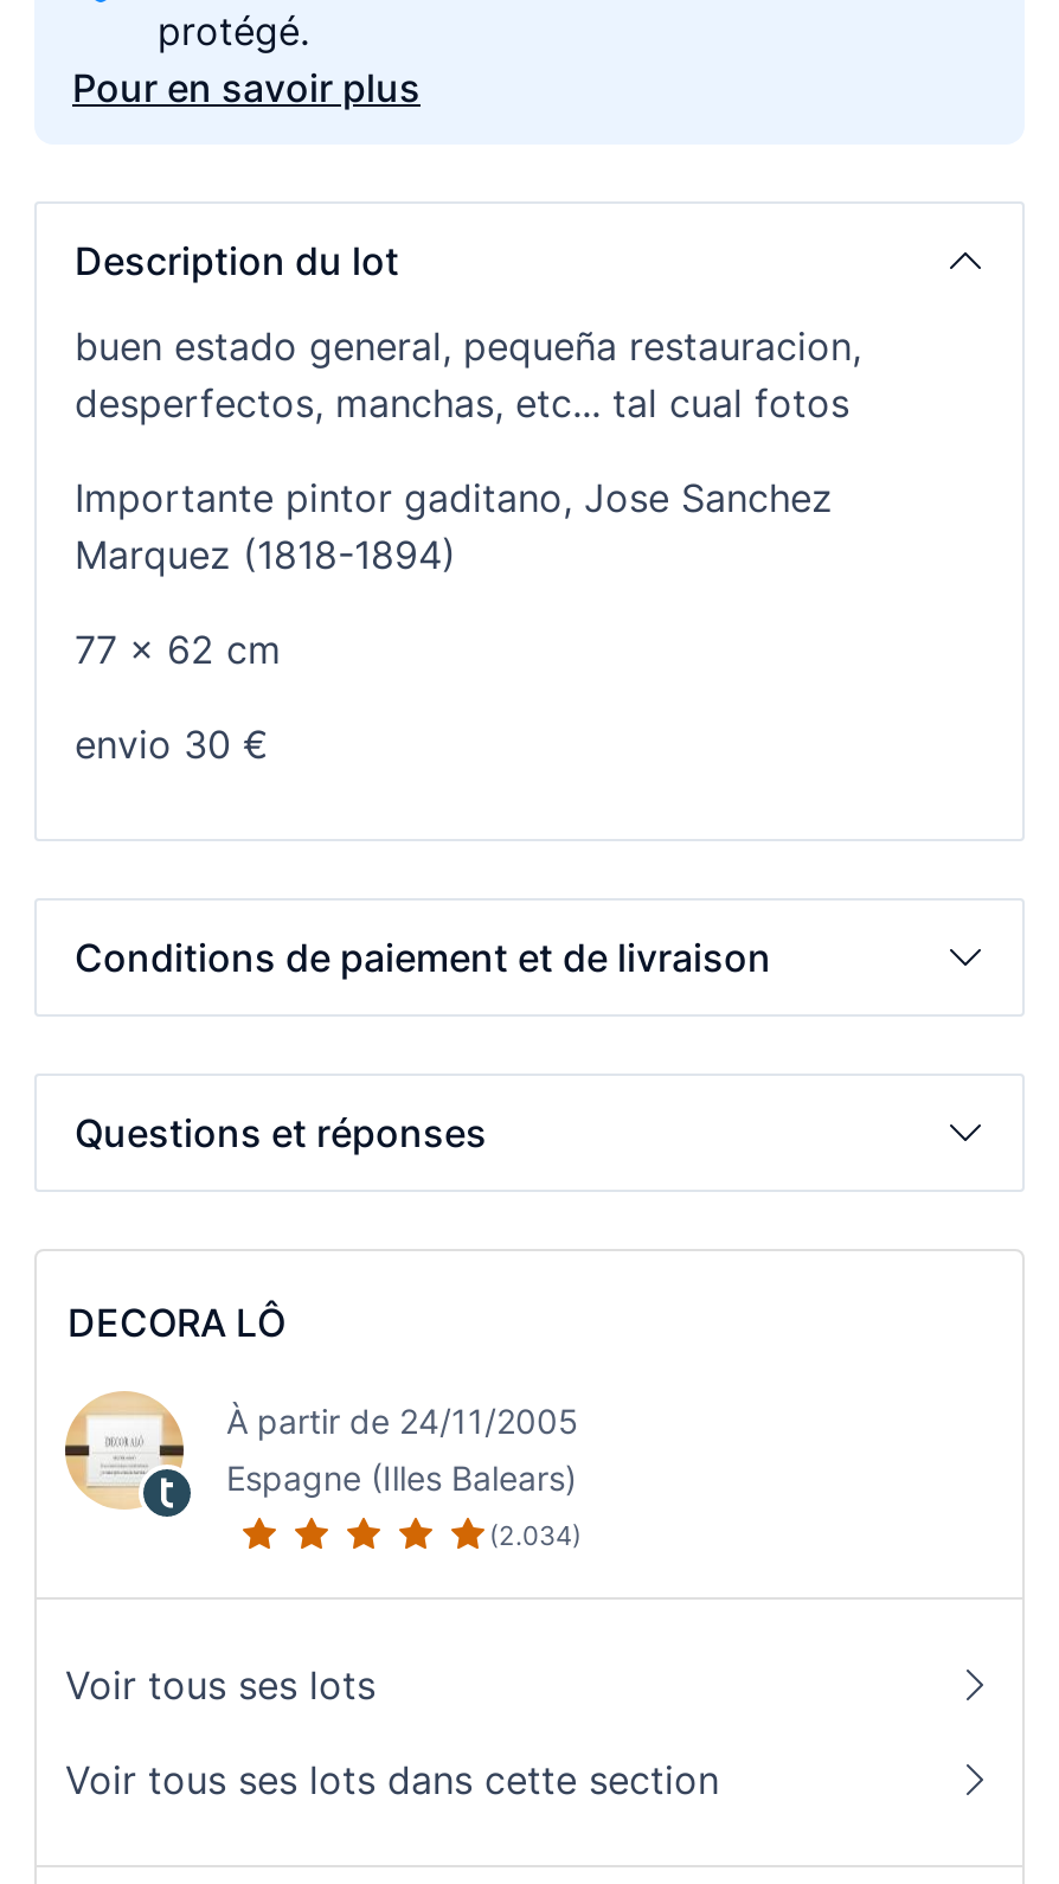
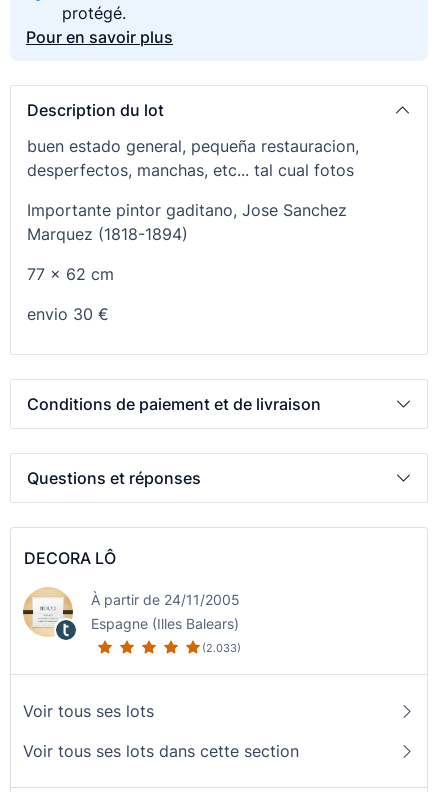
[489,1519,582,1552] (2.034) -> [202,641,241,655] (2.033)

